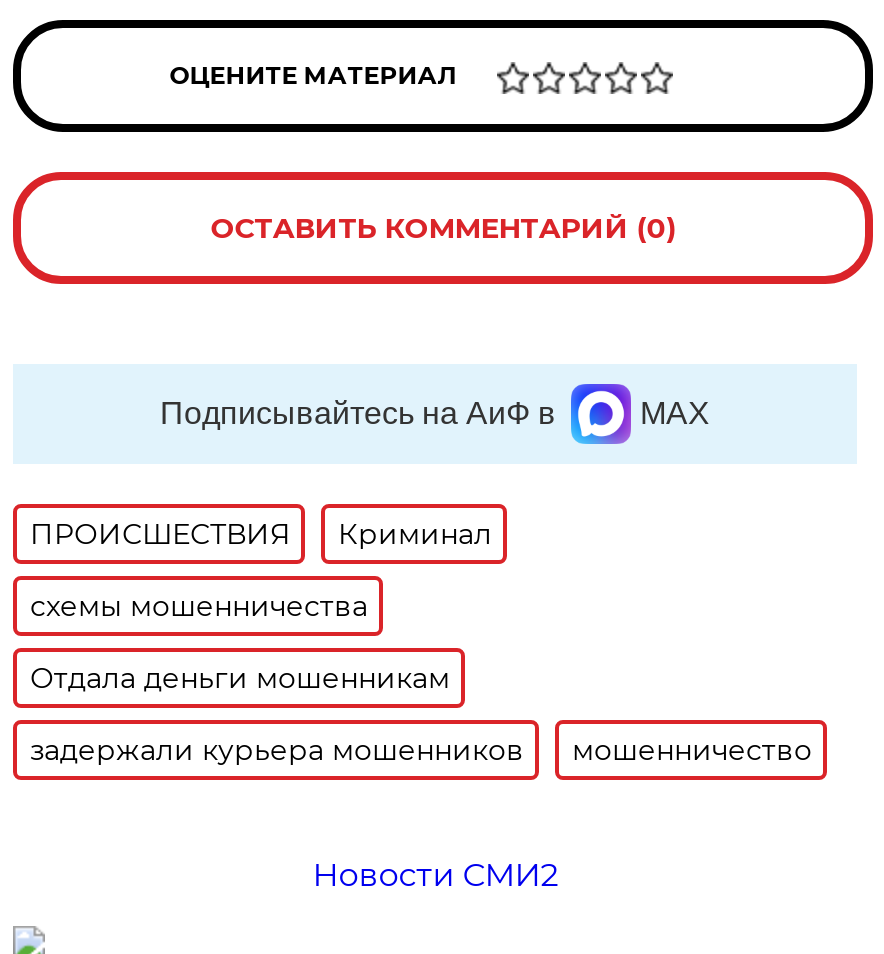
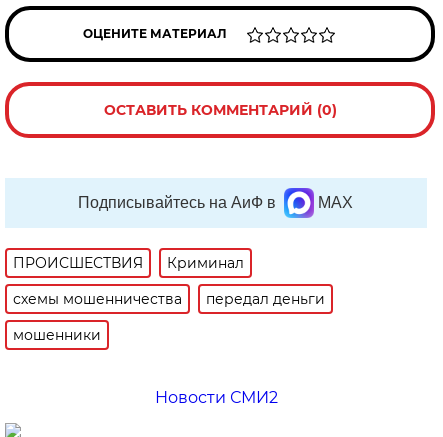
[30,660,450,696] Отдала деньги мошенникам -> [206,290,325,308] передал деньги
[30,732,812,768] задержали курьера мошенников | мошенничество -> [13,326,101,344] мошенники

